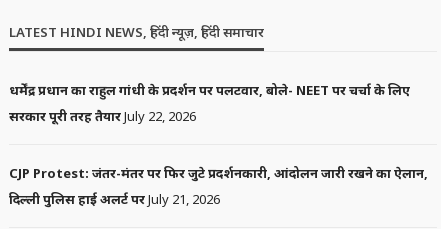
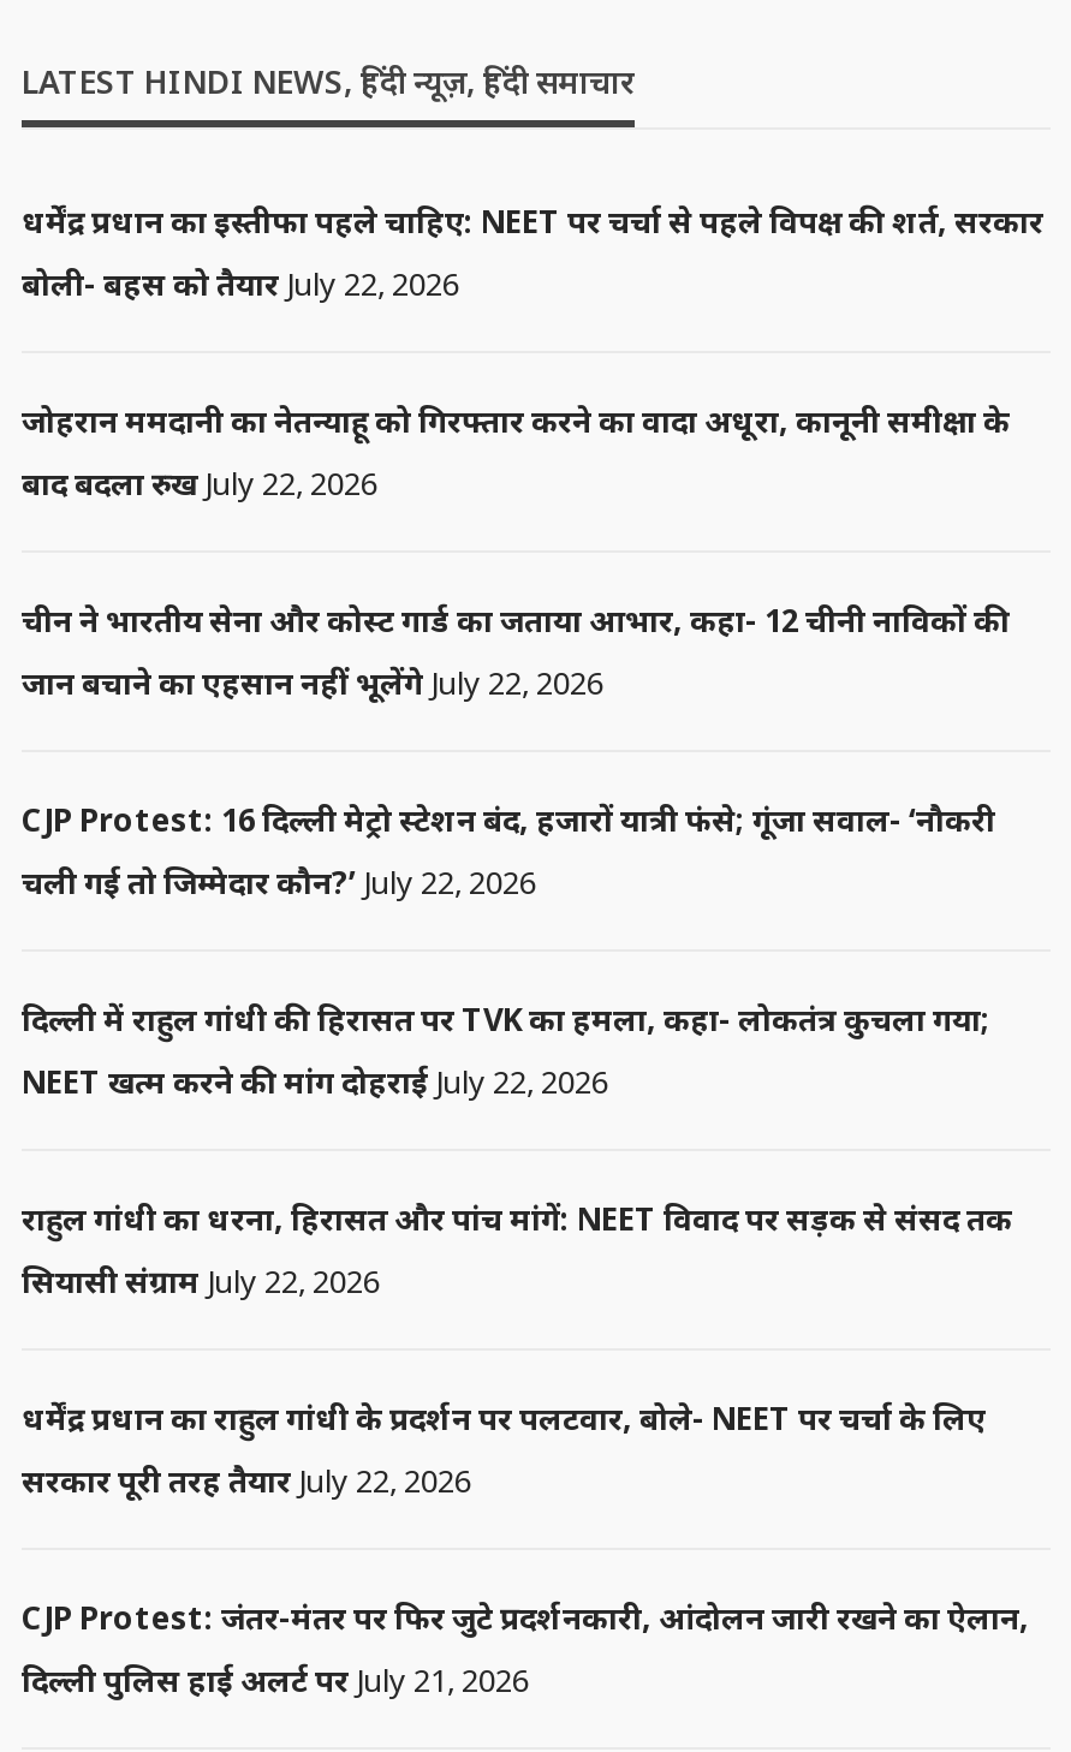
none -> [22,199,1043,1302] धर्मेंद्र प्रधान का इस्तीफा पहले चाहिए: NEET पर चर्चा से पहले विपक्ष की शर्त, सरकार | बोली- बहस को तैयार July 22, 2026 | जोहरान ममदानी का नेतन्याहू को गिरफ्तार करने का वादा अधूरा, कानूनी समीक्षा के | बाद बदला रुख July 22, 2026 | चीन ने भारतीय सेना और कोस्ट गार्ड का जताया आभार, कहा- 12 चीनी नाविकों की | जान बचाने का एहसान नहीं भूलेंगे July 22, 2026 | CJP Protest: 16 दिल्ली मेट्रो स्टेशन बंद, हजारों यात्री फंसे; गूंजा सवाल- ‘नौकरी | चली गई तो जिम्मेदार कौन?’ July 22, 2026 | दिल्ली में राहुल गांधी की हिरासत पर TVK का हमला, कहा- लोकतंत्र कुचला गया; | NEET खत्म करने की मांग दोहराई July 22, 2026 | राहुल गांधी का धरना, हिरासत और पांच मांगें: NEET विवाद पर सड़क से संसद तक | सियासी संग्राम July 22, 2026

